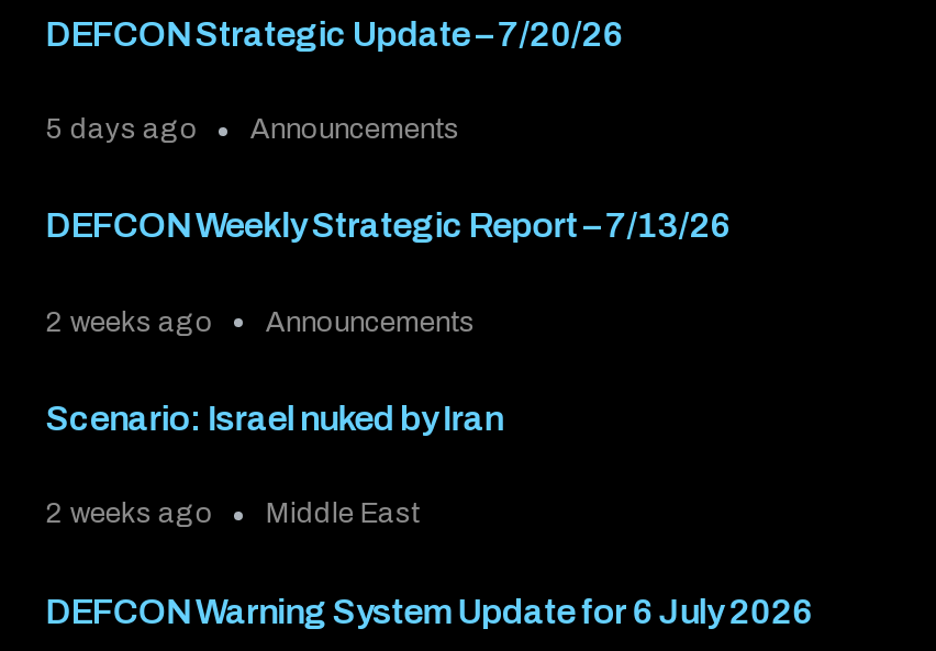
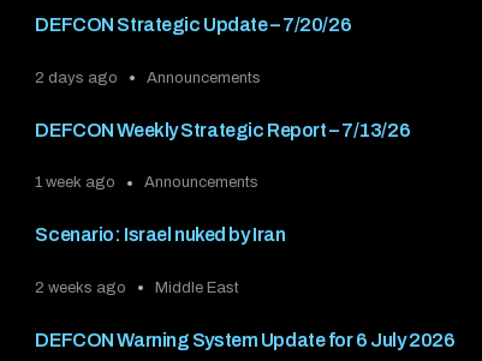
[46,115,459,145] 5 days ago Announcements -> [35,69,261,86] 2 days ago Announcements
[46,307,474,337] 2 weeks ago Announcements -> [35,174,259,191] 1 week ago Announcements

